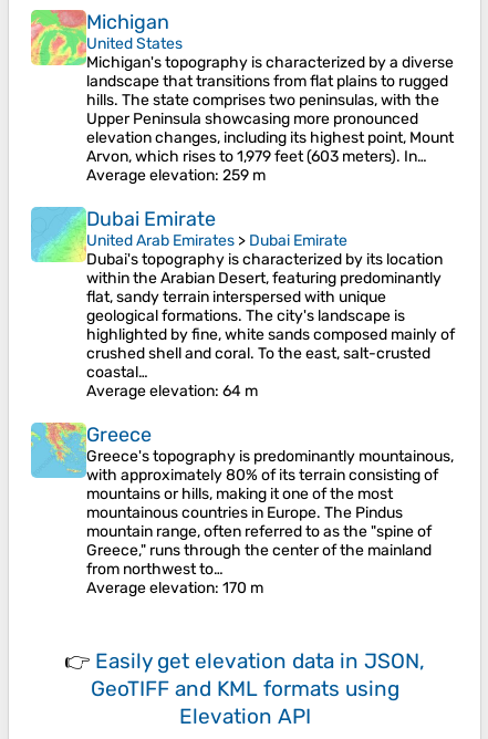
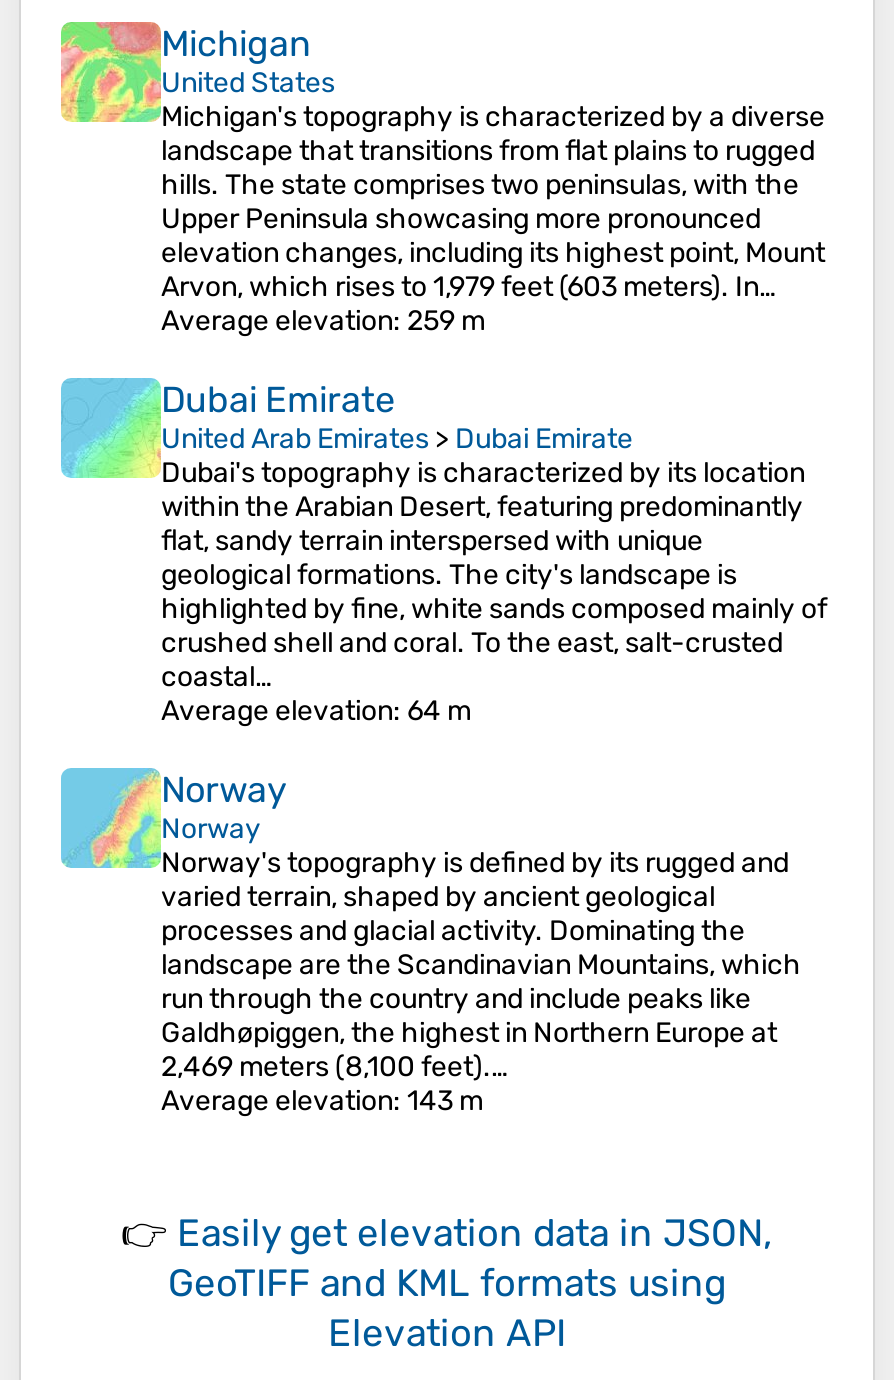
[30,421,454,597] [image] | Greece | Greece's topography is predominantly mountainous, | with approximately 80% of its terrain consisting of | mountains or hills, making it one of the most | mountainous countries in Europe. The Pindus | mountain range, often referred to as the "spine of | Greece," runs through the center of the mainland | from northwest to… | Average elevation: 170 m -> [59,766,801,1118] [image] | Norway | Norway | Norway's topography is defined by its rugged and | varied terrain, shaped by ancient geological | processes and glacial activity. Dominating the | landscape are the Scandinavian Mountains, which | run through the country and include peaks like | Galdhøpiggen, the highest in Northern Europe at | 2,469 meters (8,100 feet).… | Average elevation: 143 m

